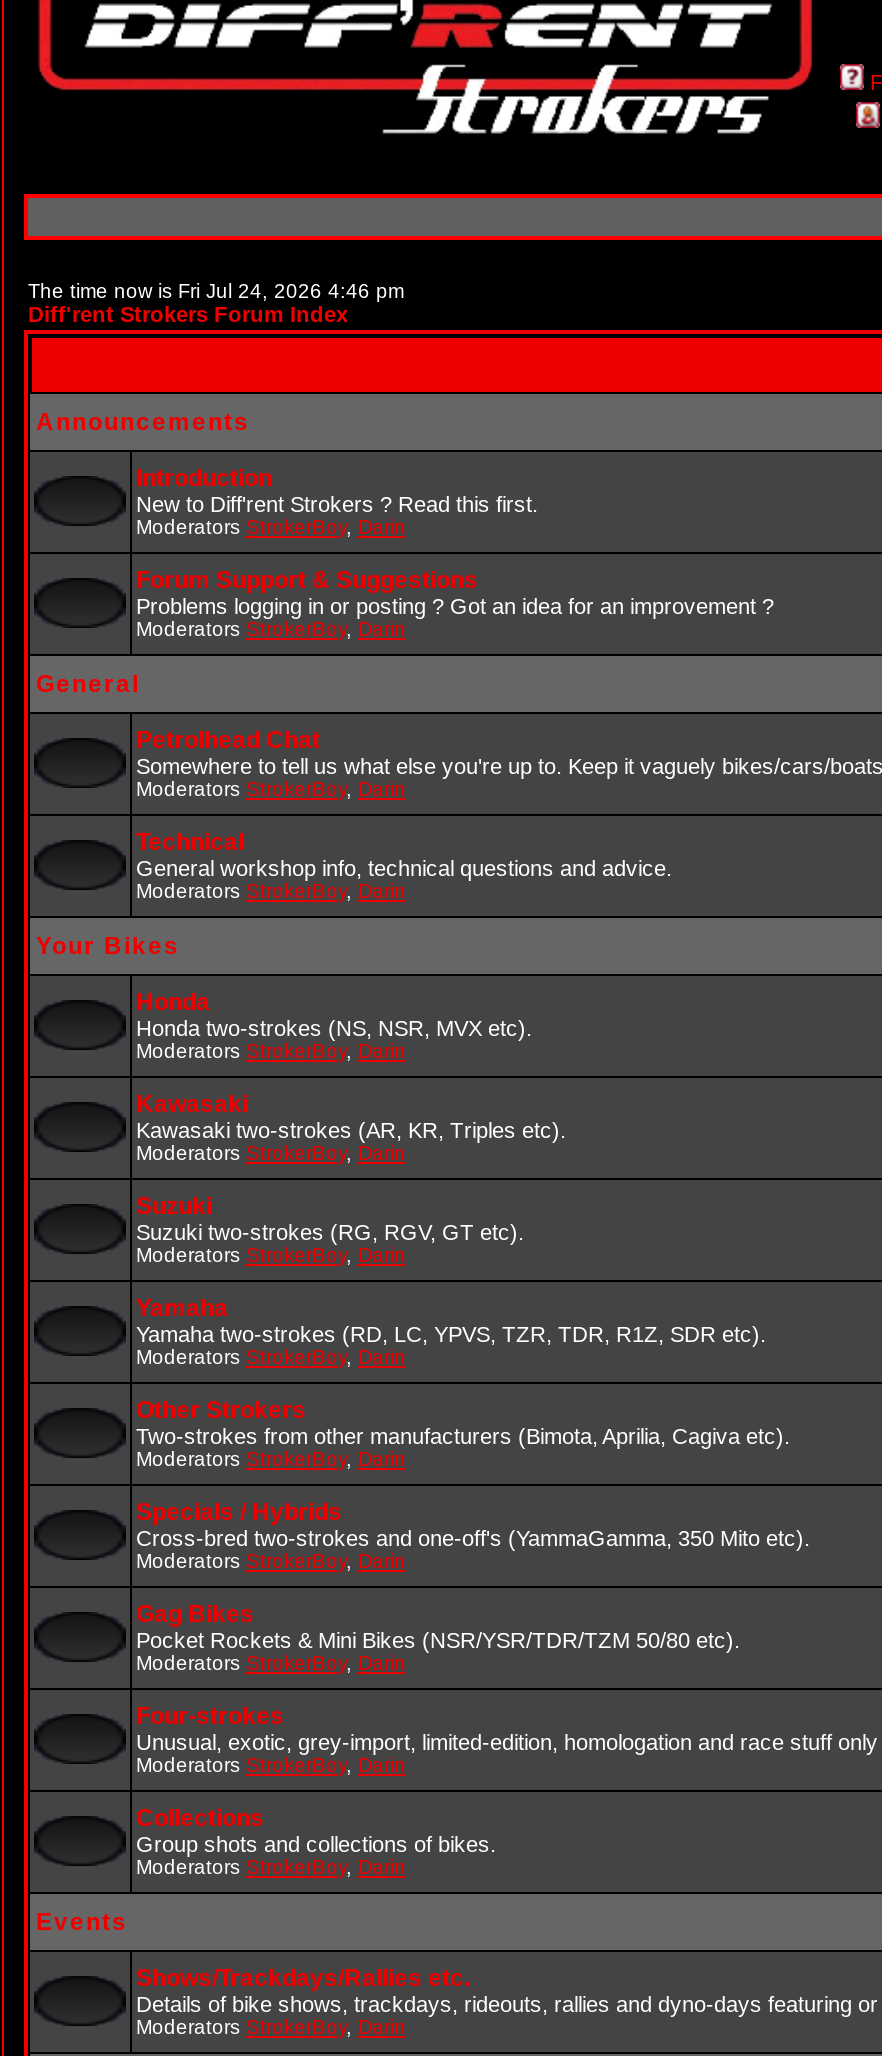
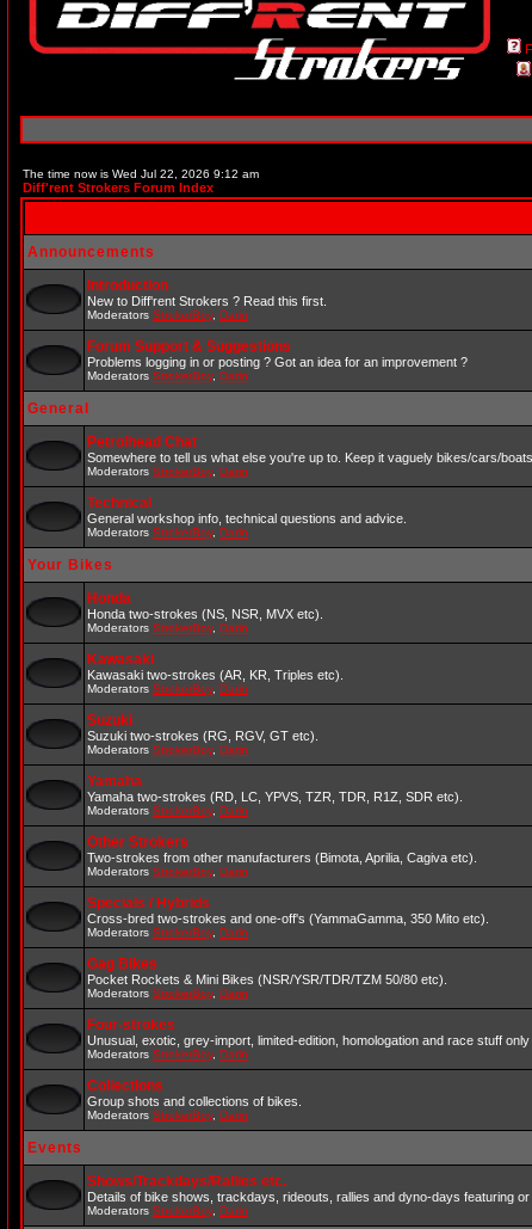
[28,280,404,302] The time now is Fri Jul 24, 2026 4:46 pm -> [23,167,259,180] The time now is Wed Jul 22, 2026 9:12 am

